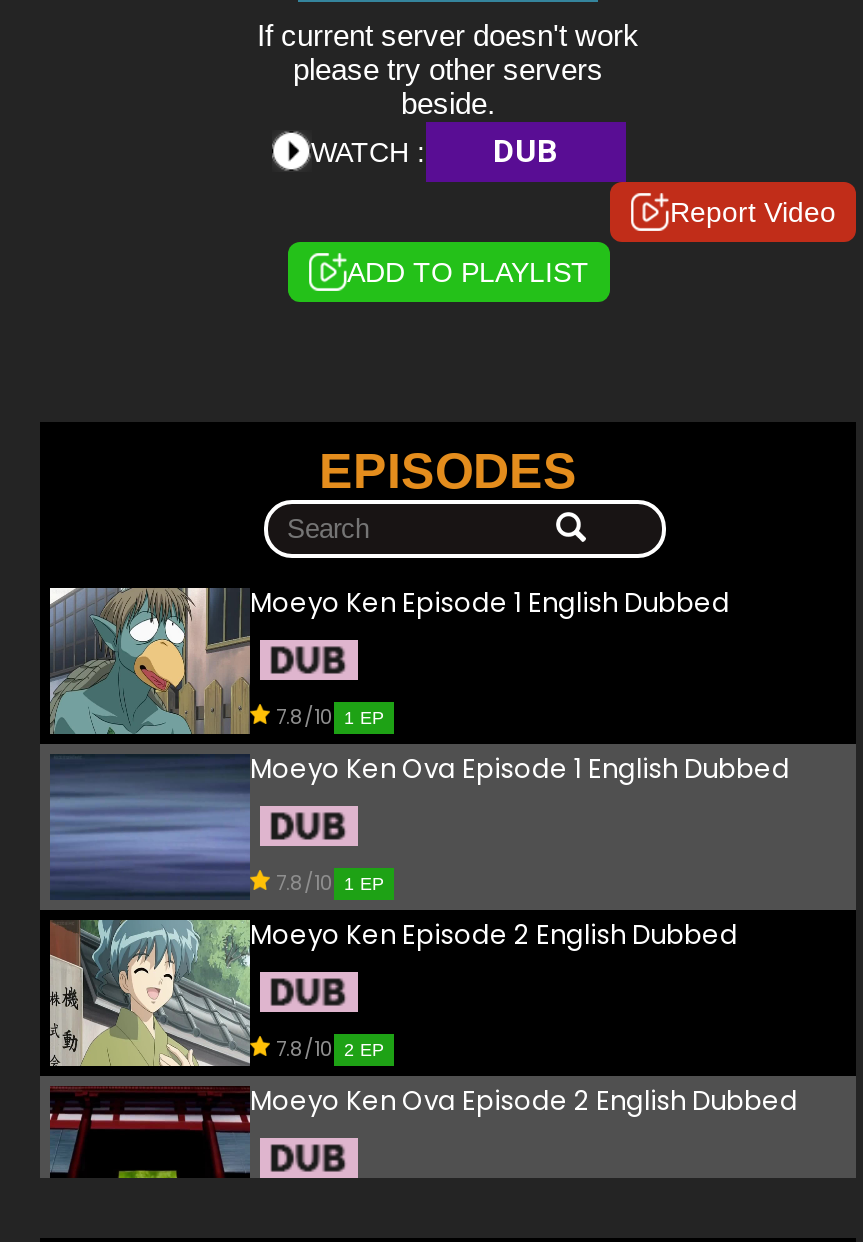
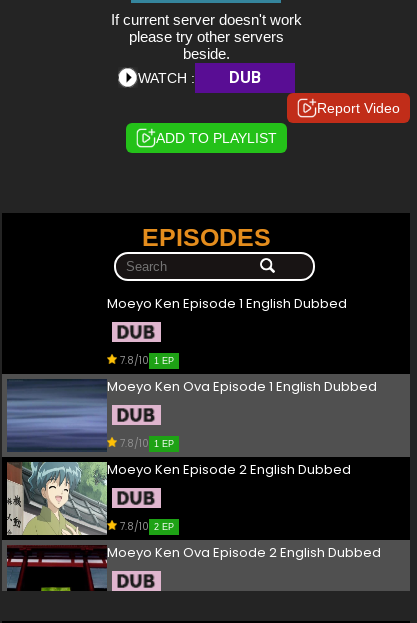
[48,586,252,736] [image] -> none

